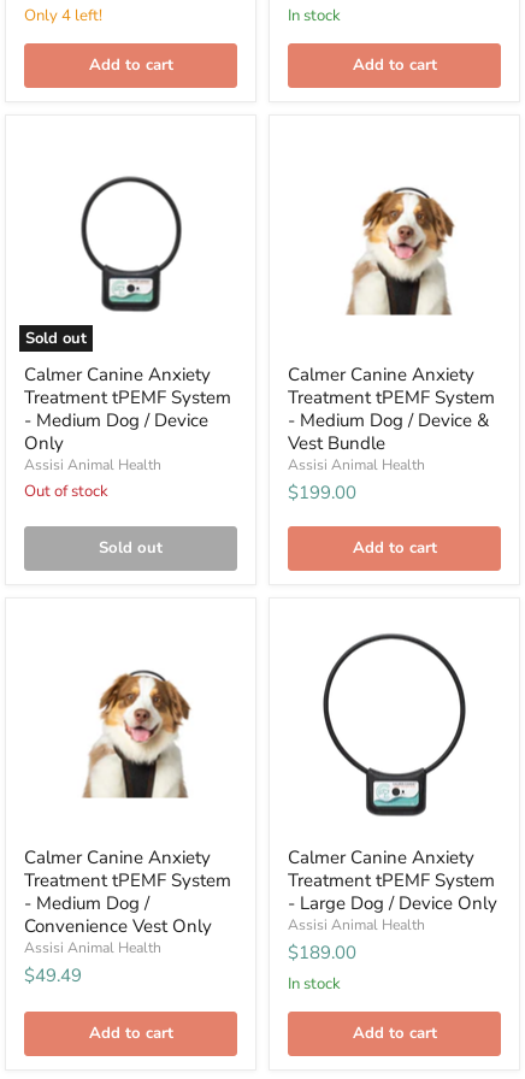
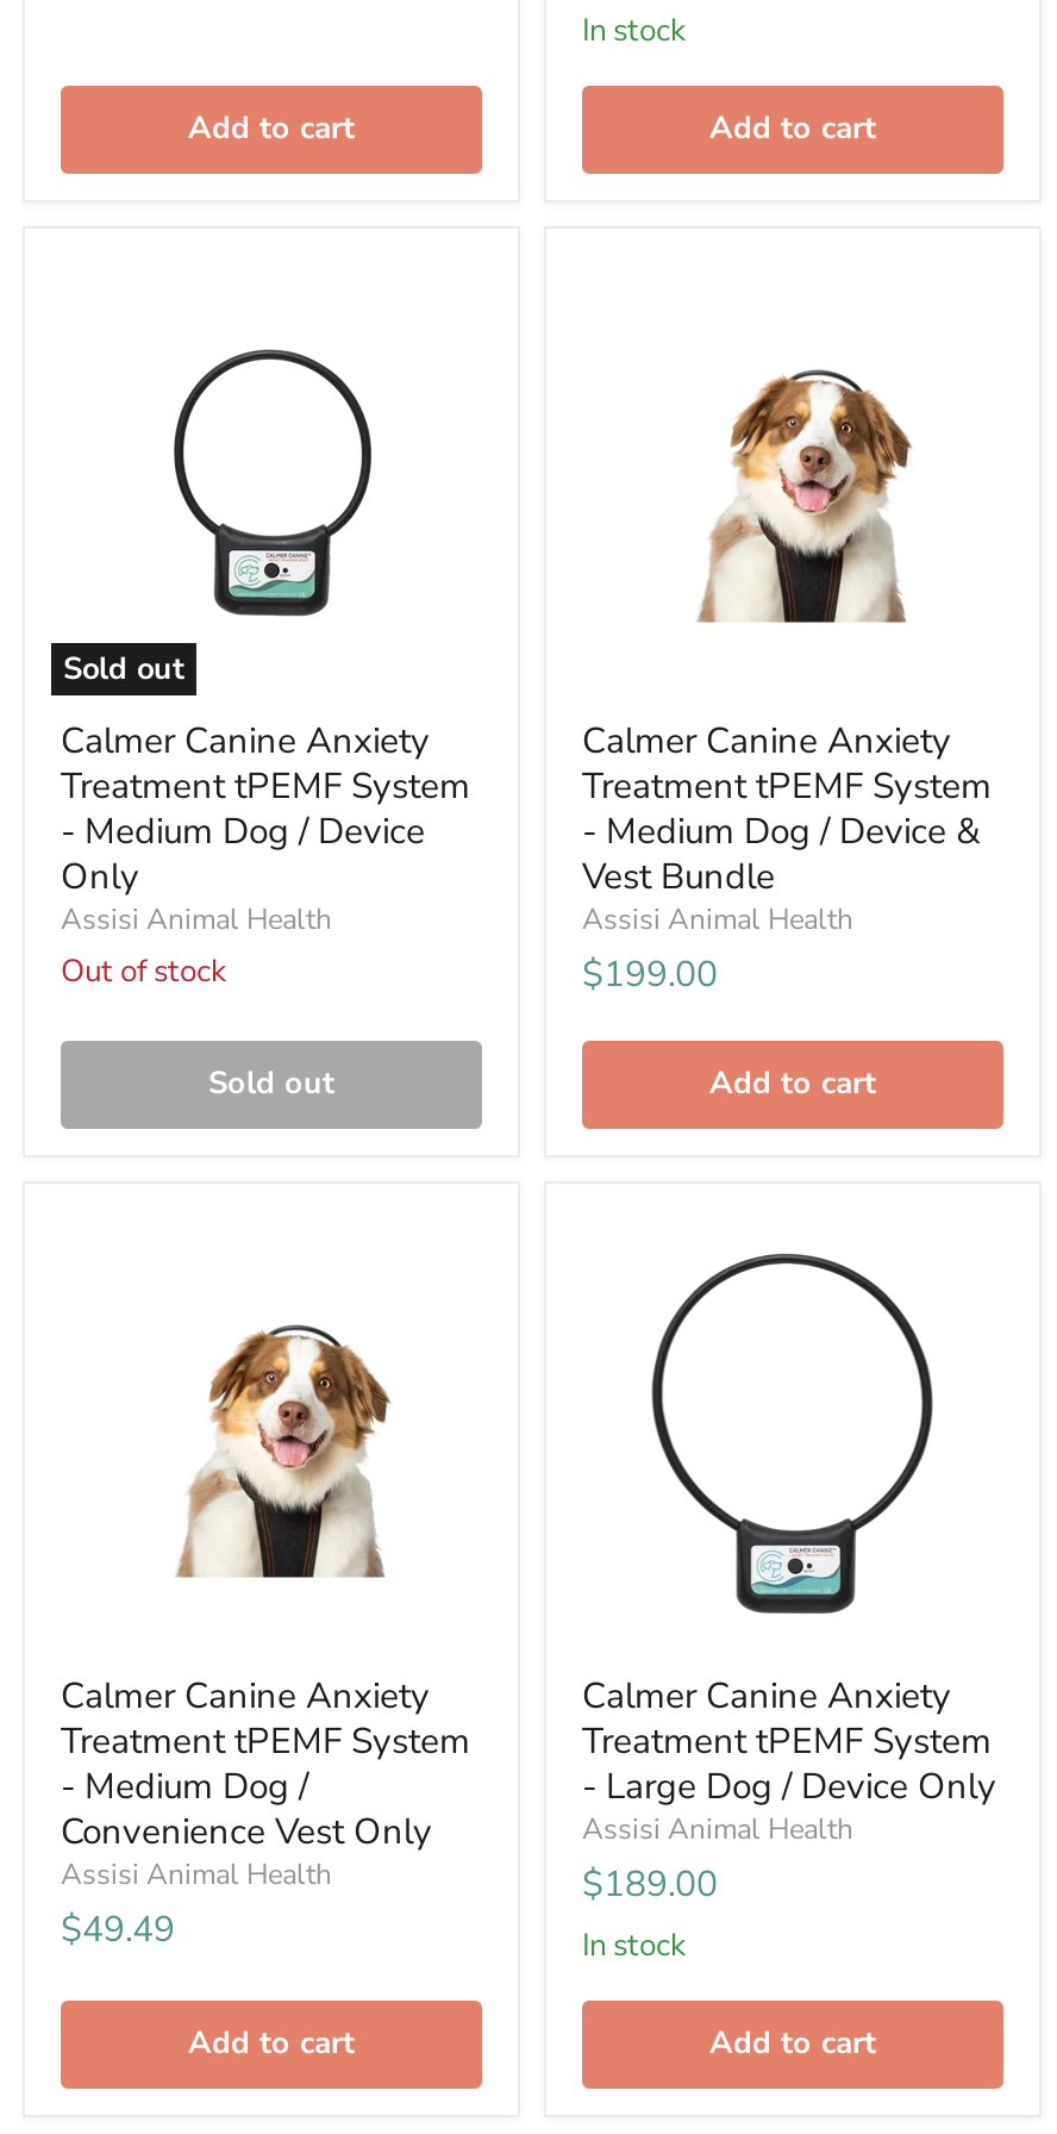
[24,5,102,27] Only 4 left! -> none

